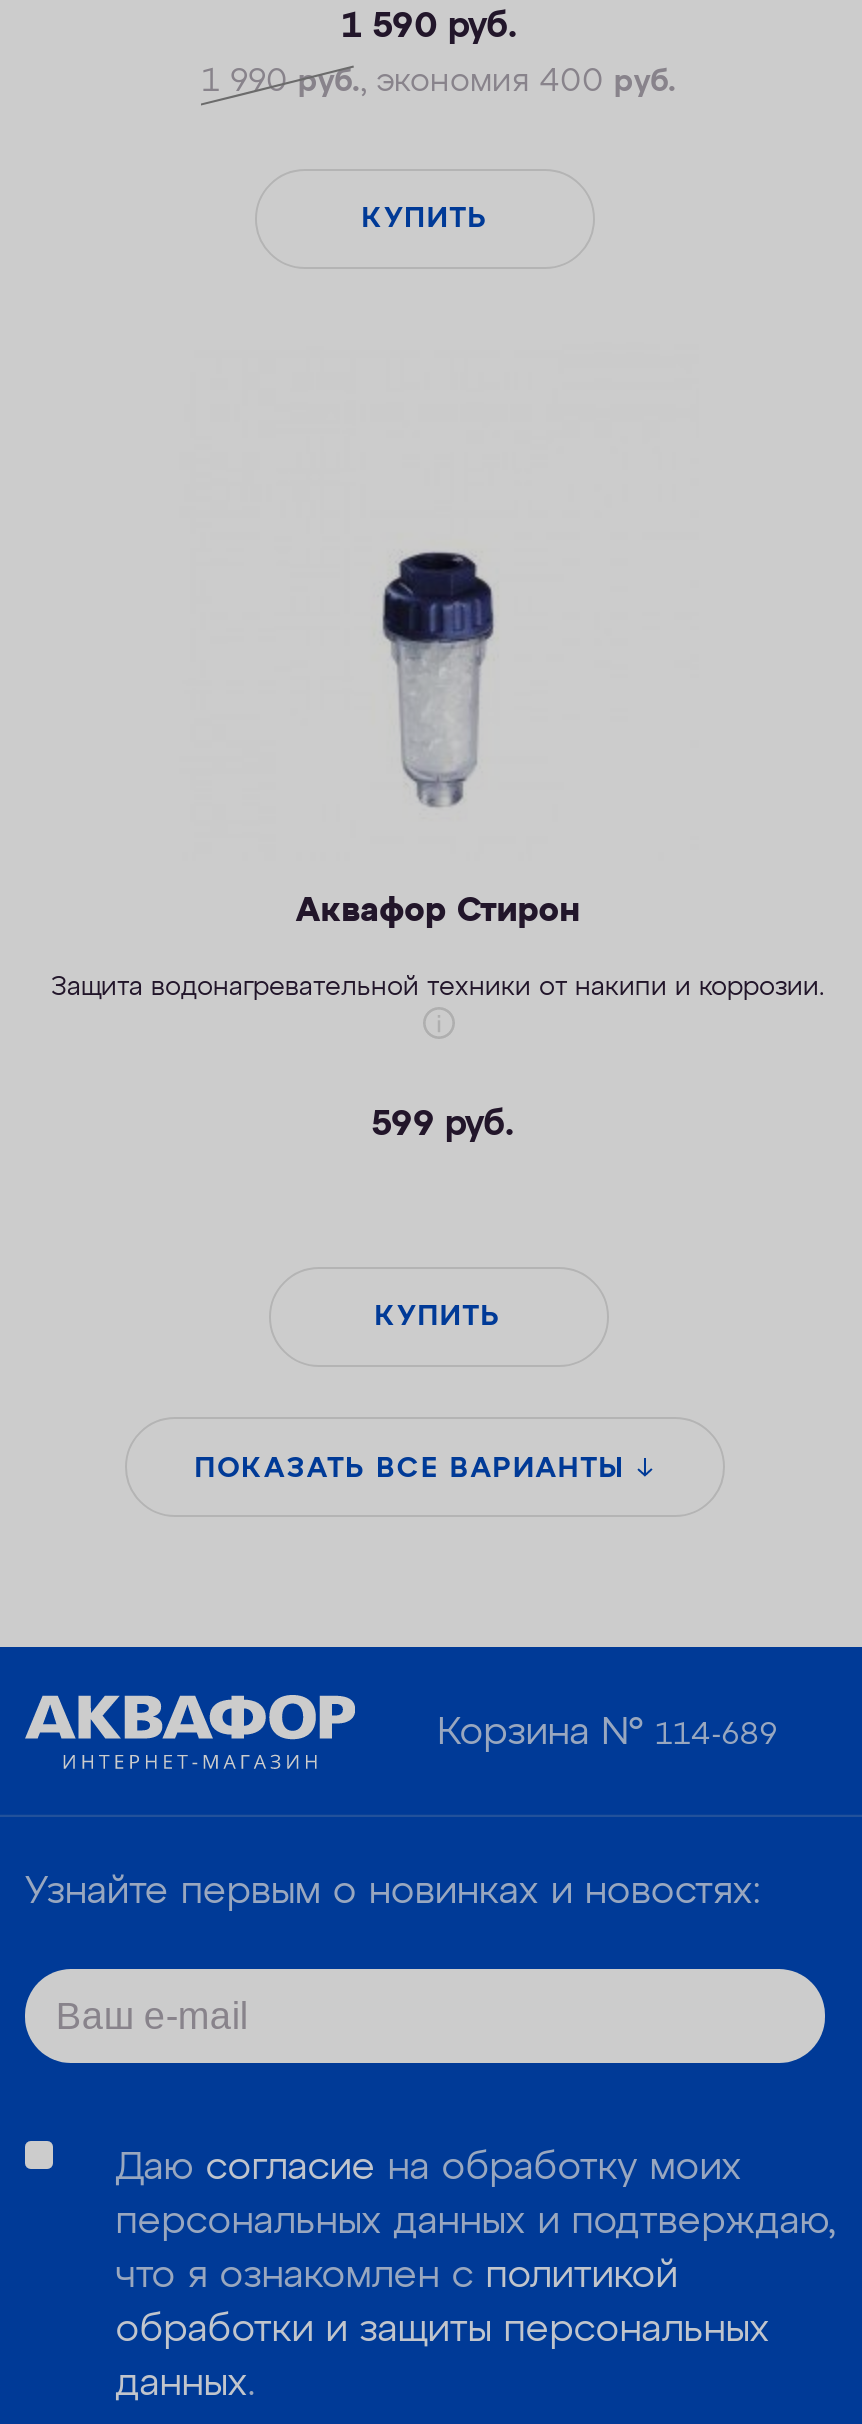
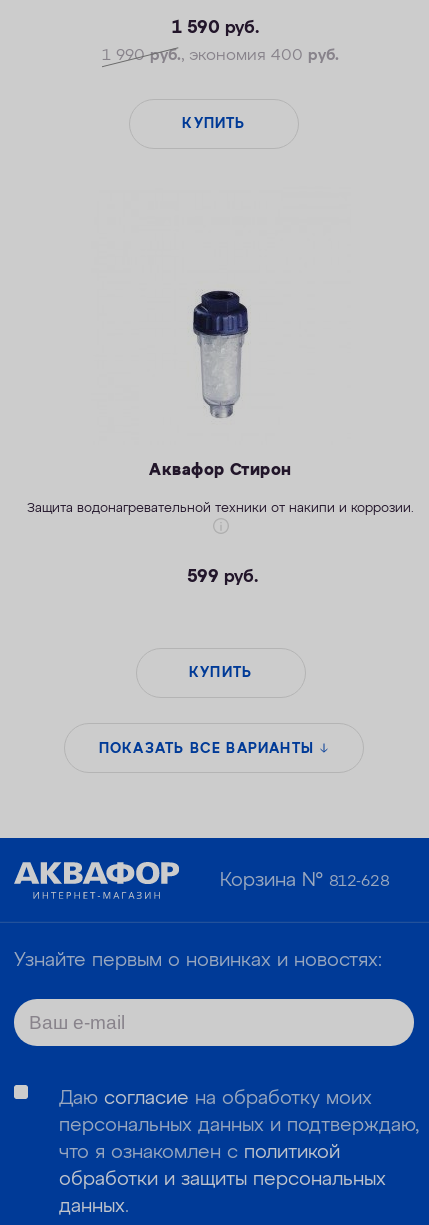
[437,1713,777,1751] Корзина № 114-689 -> [220,871,390,890] Корзина № 812-628

